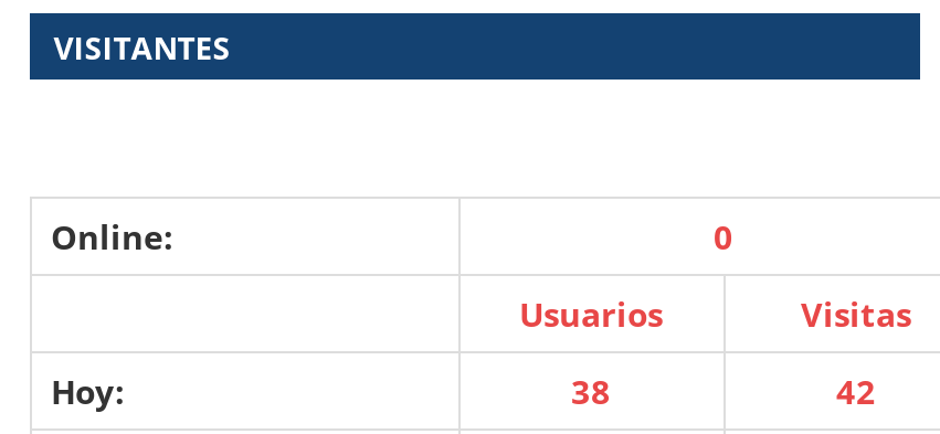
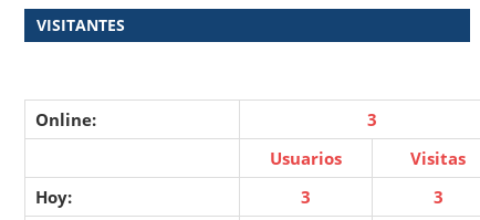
[714,214,733,258] 0 -> [367,109,377,131] 3
[571,369,611,413] 38 -> [300,186,310,208] 3
[836,369,876,413] 42 -> [433,186,443,208] 3

